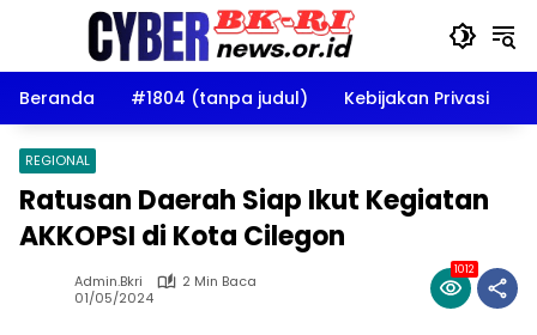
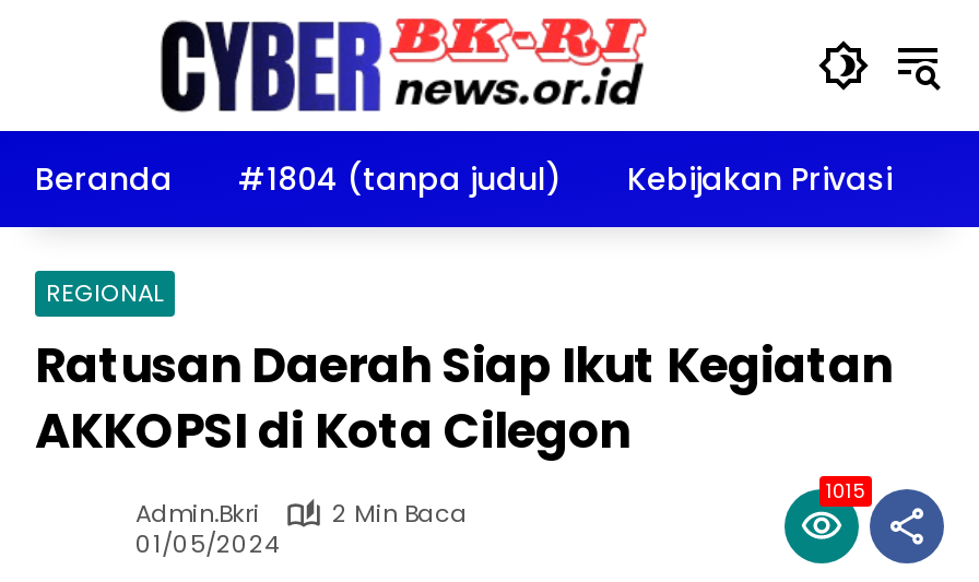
[454,262,475,276] 1012 -> [826,478,865,504] 1015

